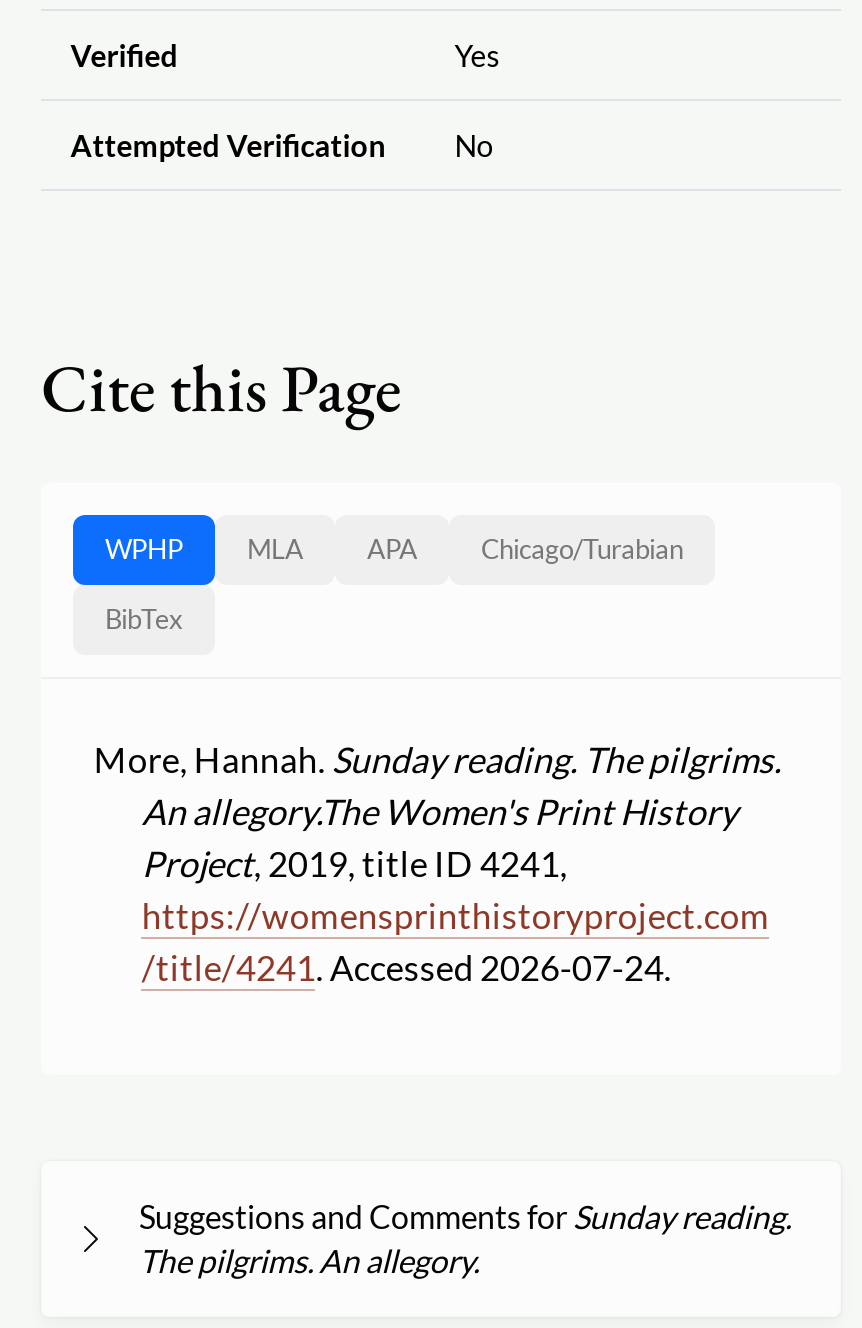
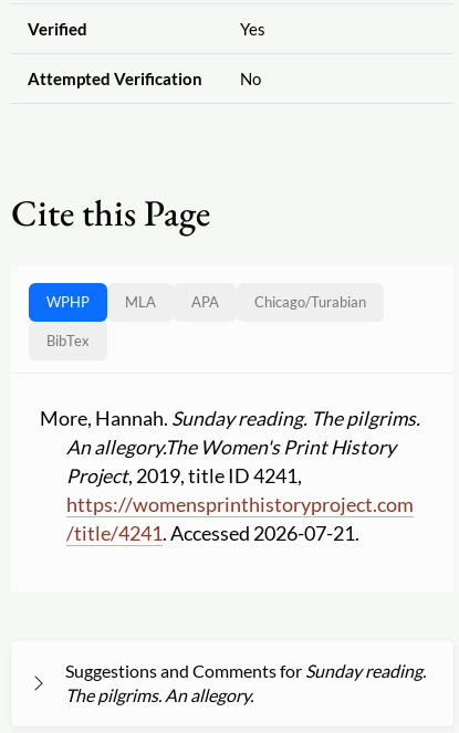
[142,947,672,989] /title/4241. Accessed 2026-07-24. -> [67,522,360,545] /title/4241. Accessed 2026-07-21.

